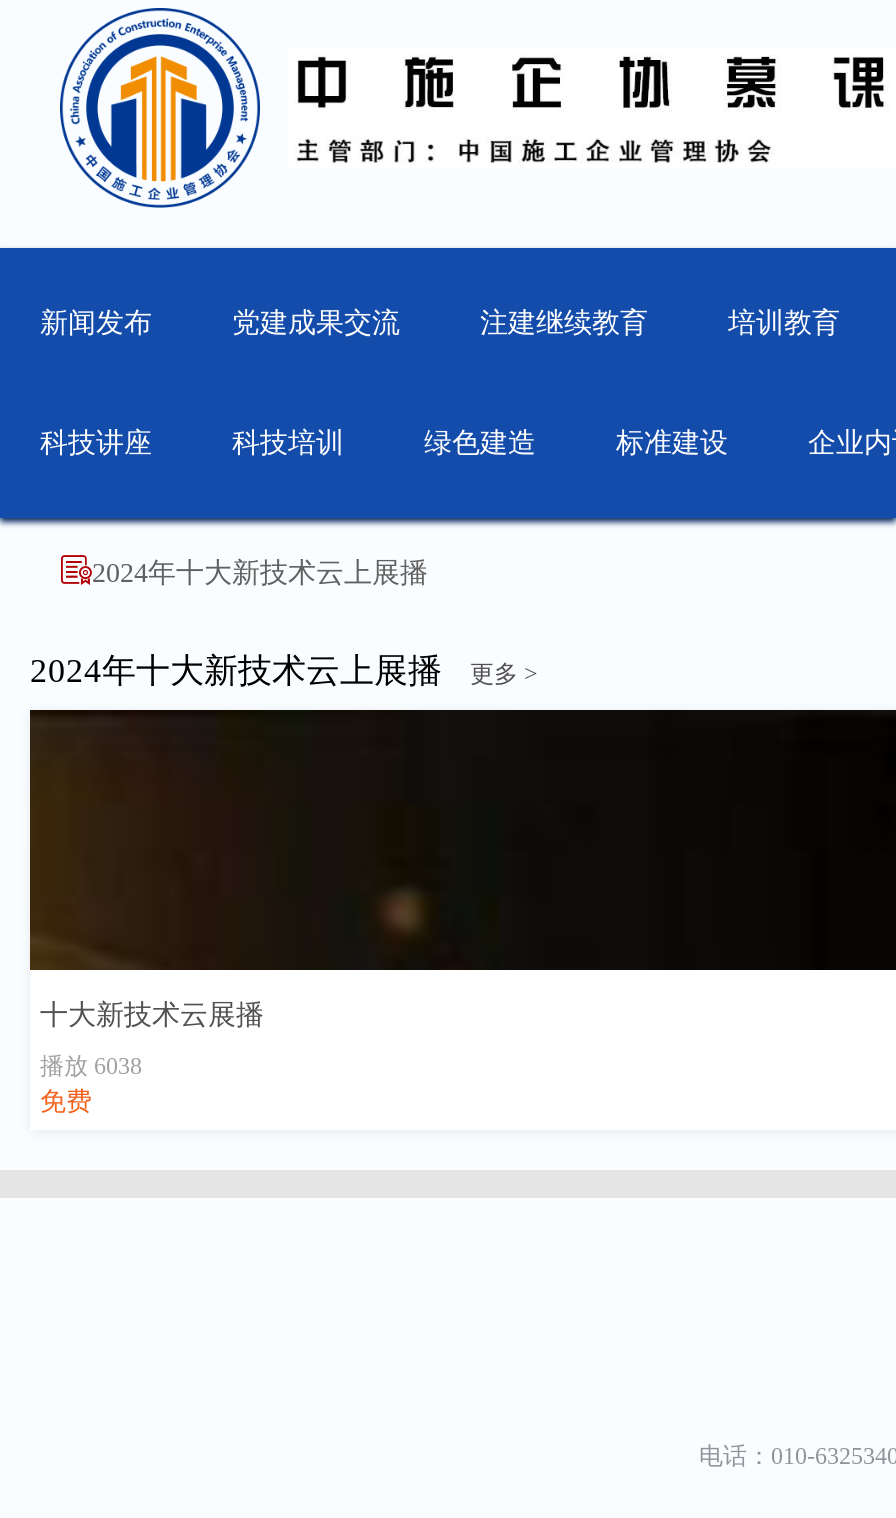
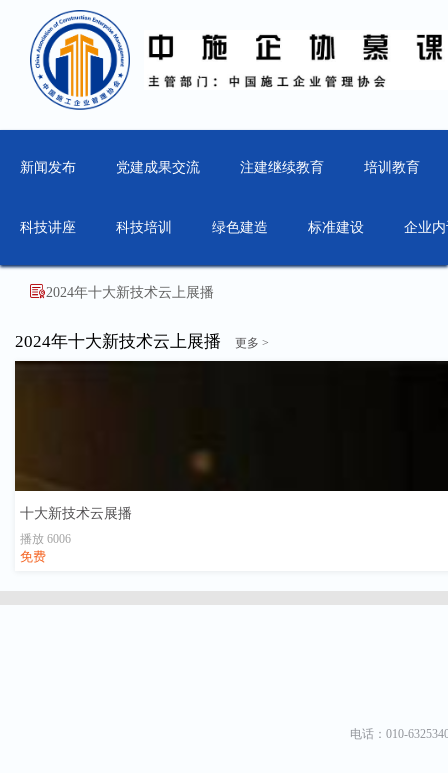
[40,1052,142,1080] 播放 6038 -> [20,532,71,546] 播放 6006

